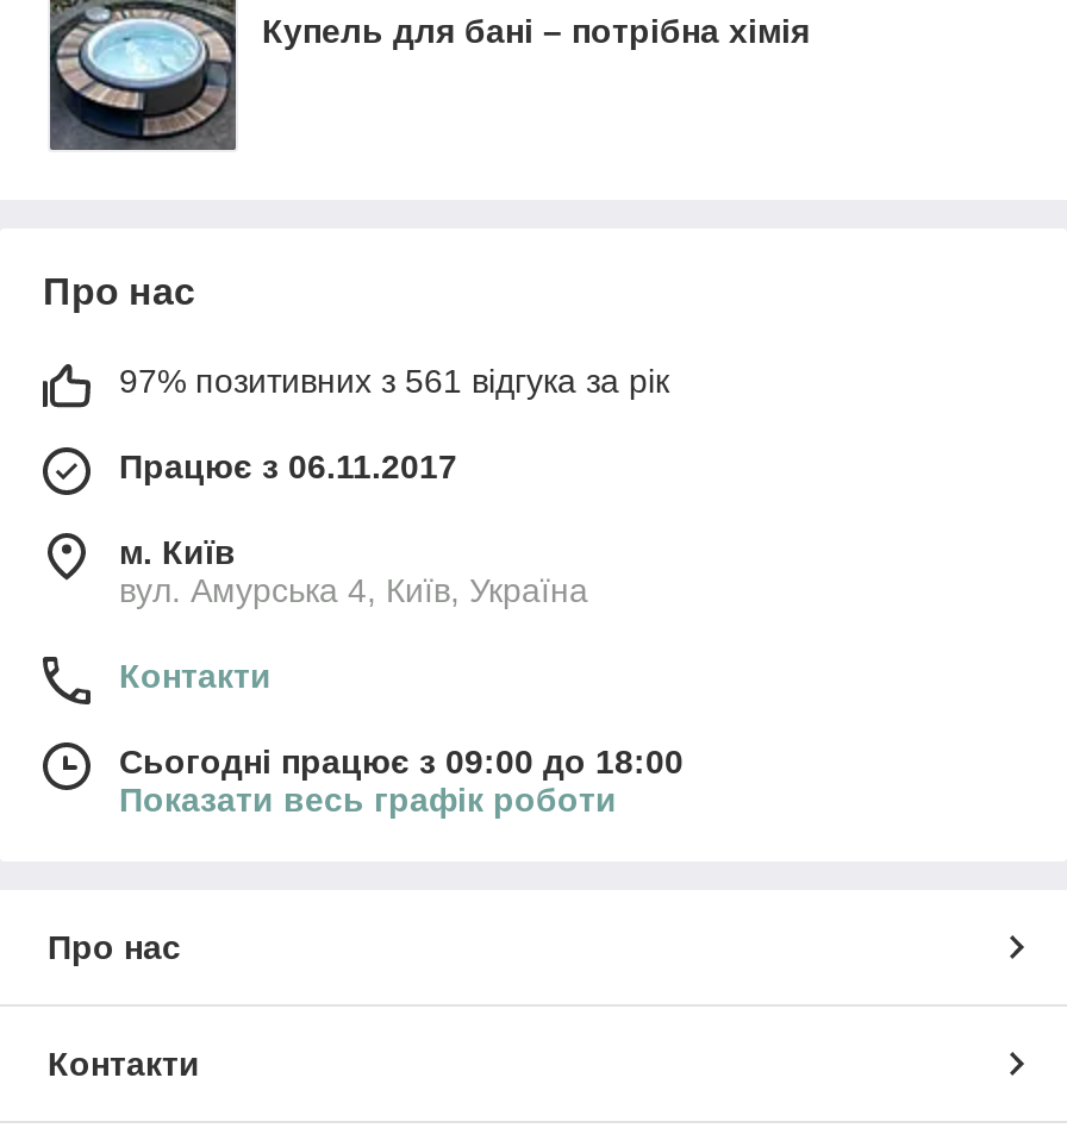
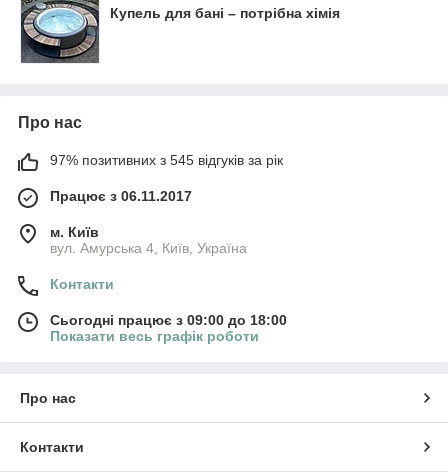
[119,362,669,401] 97% позитивних з 561 відгука за рік -> [50,152,283,168] 97% позитивних з 545 відгуків за рік

